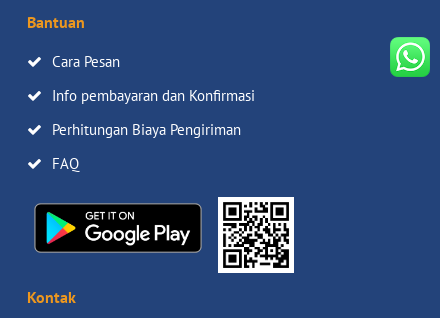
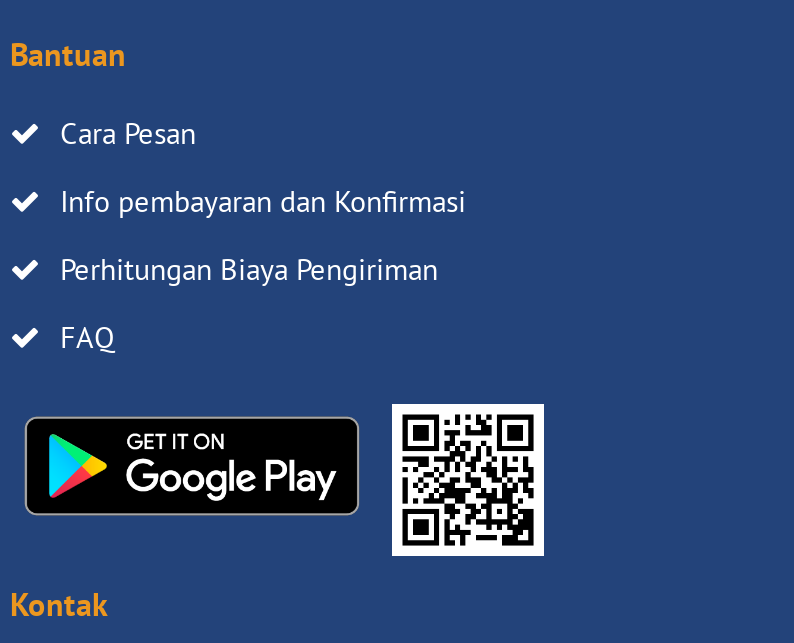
[389,36,431,78] [image] -> none

